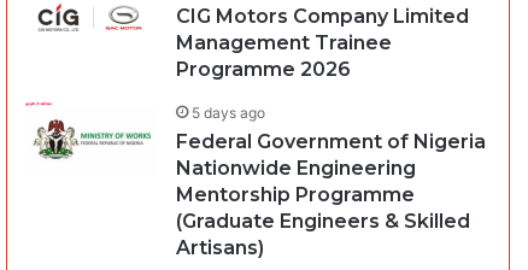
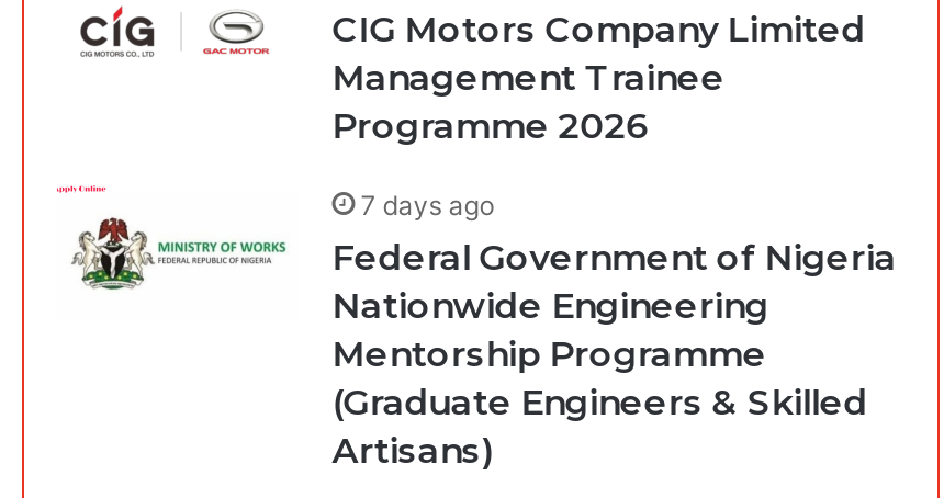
[192,103,266,121] 5 days ago -> [361,188,495,221] 7 days ago

